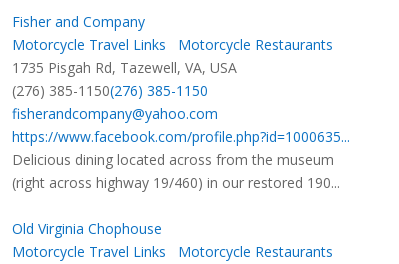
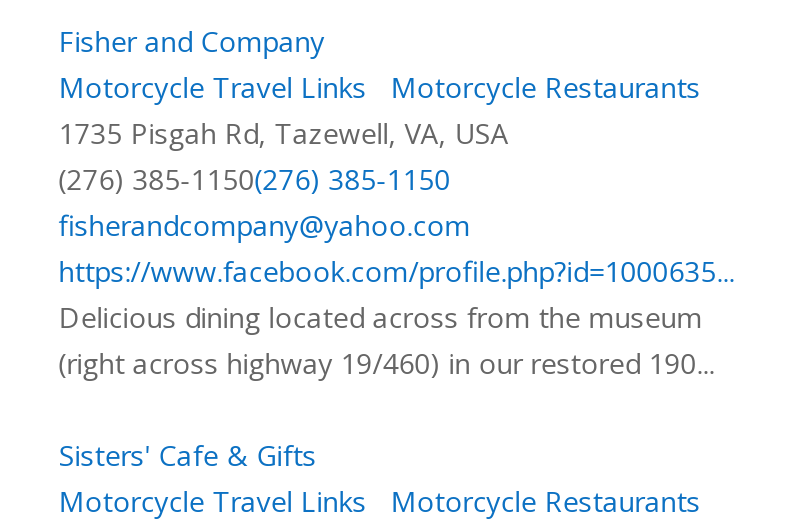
[12,219,162,238] Old Virginia Chophouse -> [59,436,317,474] Sisters' Cafe & Gifts

